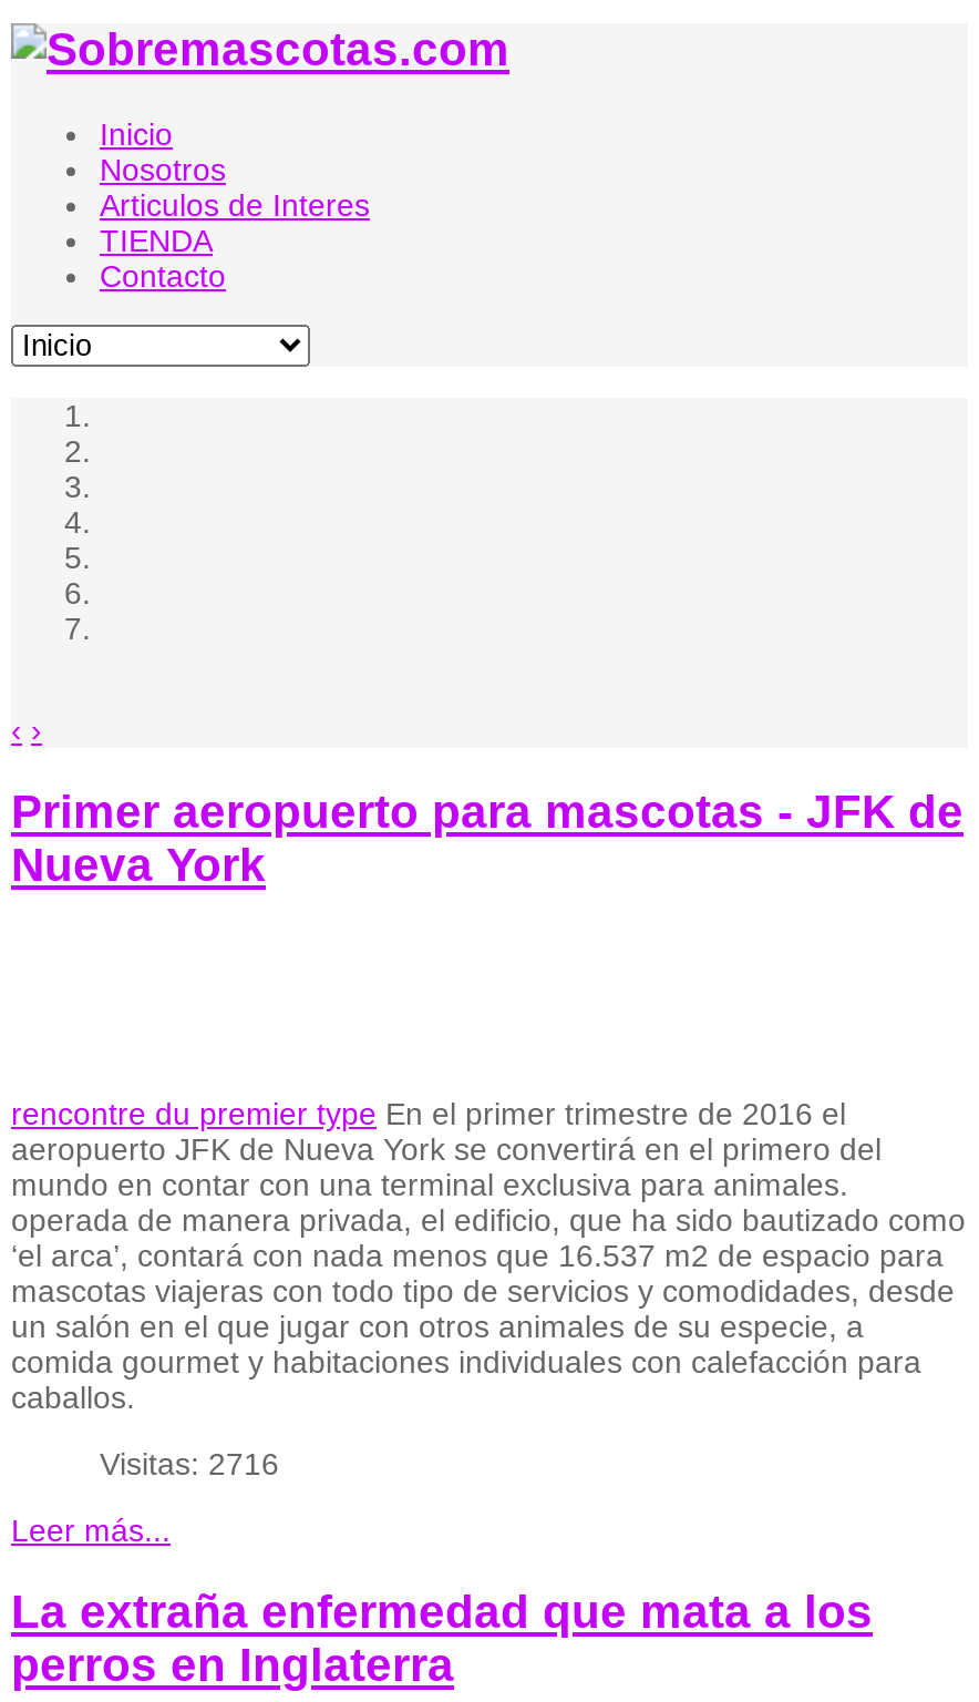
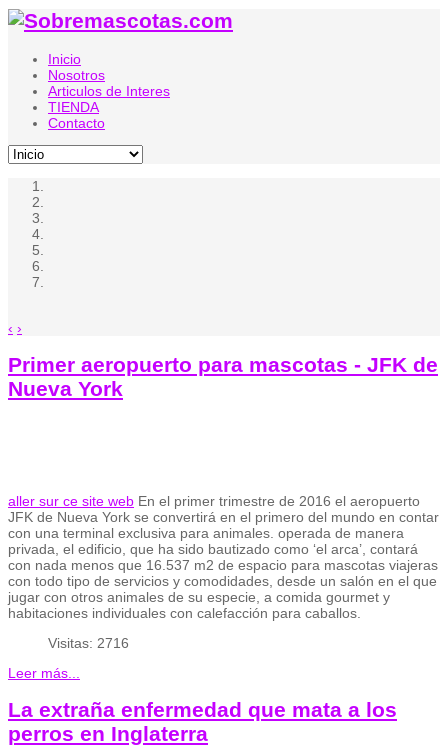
[11,1095,966,1414] rencontre du premier type En el primer trimestre de 2016 el | aeropuerto JFK de Nueva York se convertirá en el primero del | mundo en contar con una terminal exclusiva para animales. | operada de manera privada, el edificio, que ha sido bautizado como | ‘el arca’, contará con nada menos que 16.537 m2 de espacio para | mascotas viajeras con todo tipo de servicios y comodidades, desde | un salón en el que jugar con otros animales de su especie, a | comida gourmet y habitaciones individuales con calefacción para | caballos. -> [8,493,439,621] aller sur ce site web En el primer trimestre de 2016 el aeropuerto | JFK de Nueva York se convertirá en el primero del mundo en contar | con una terminal exclusiva para animales. operada de manera | privada, el edificio, que ha sido bautizado como ‘el arca’, contará | con nada menos que 16.537 m2 de espacio para mascotas viajeras | con todo tipo de servicios y comodidades, desde un salón en el que | jugar con otros animales de su especie, a comida gourmet y | habitaciones individuales con calefacción para caballos.

